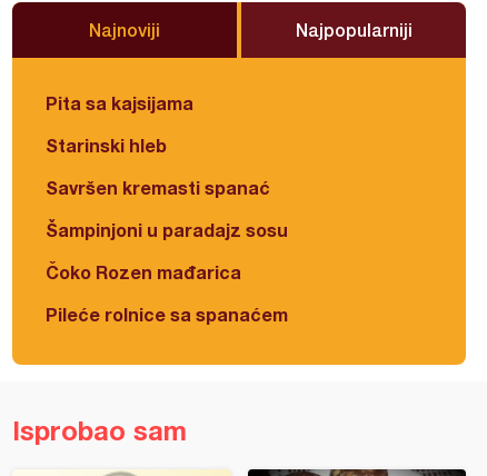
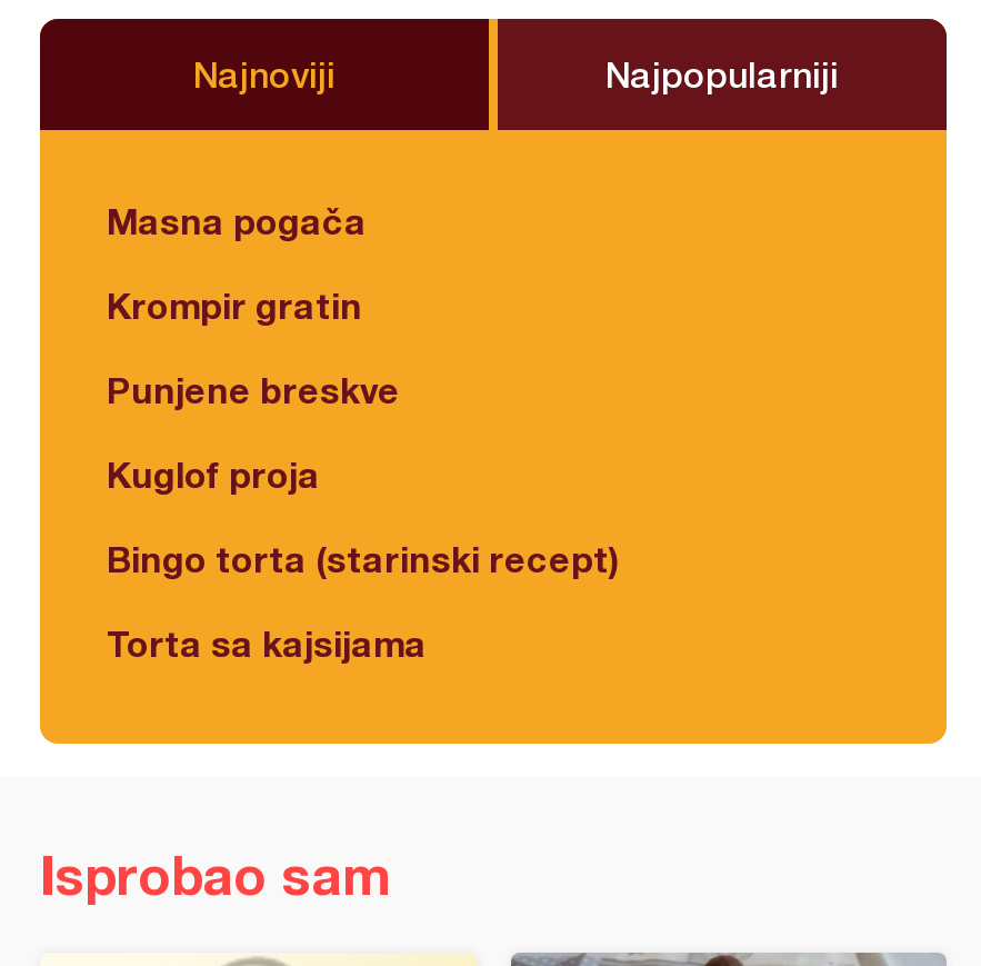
[46,92,193,113] Pita sa kajsijama -> [107,199,367,241] Masna pogača
[46,135,167,156] Starinski hleb -> [107,283,362,326] Krompir gratin
[46,177,270,198] Savršen kremasti spanać -> [107,368,400,410] Punjene breskve
[46,219,288,240] Šampinjoni u paradajz sosu -> [107,452,320,495] Kuglof proja
[46,261,241,282] Čoko Rozen mađarica -> [107,537,620,579] Bingo torta (starinski recept)
[46,304,288,325] Pileće rolnice sa spanaćem -> [107,621,427,664] Torta sa kajsijama

